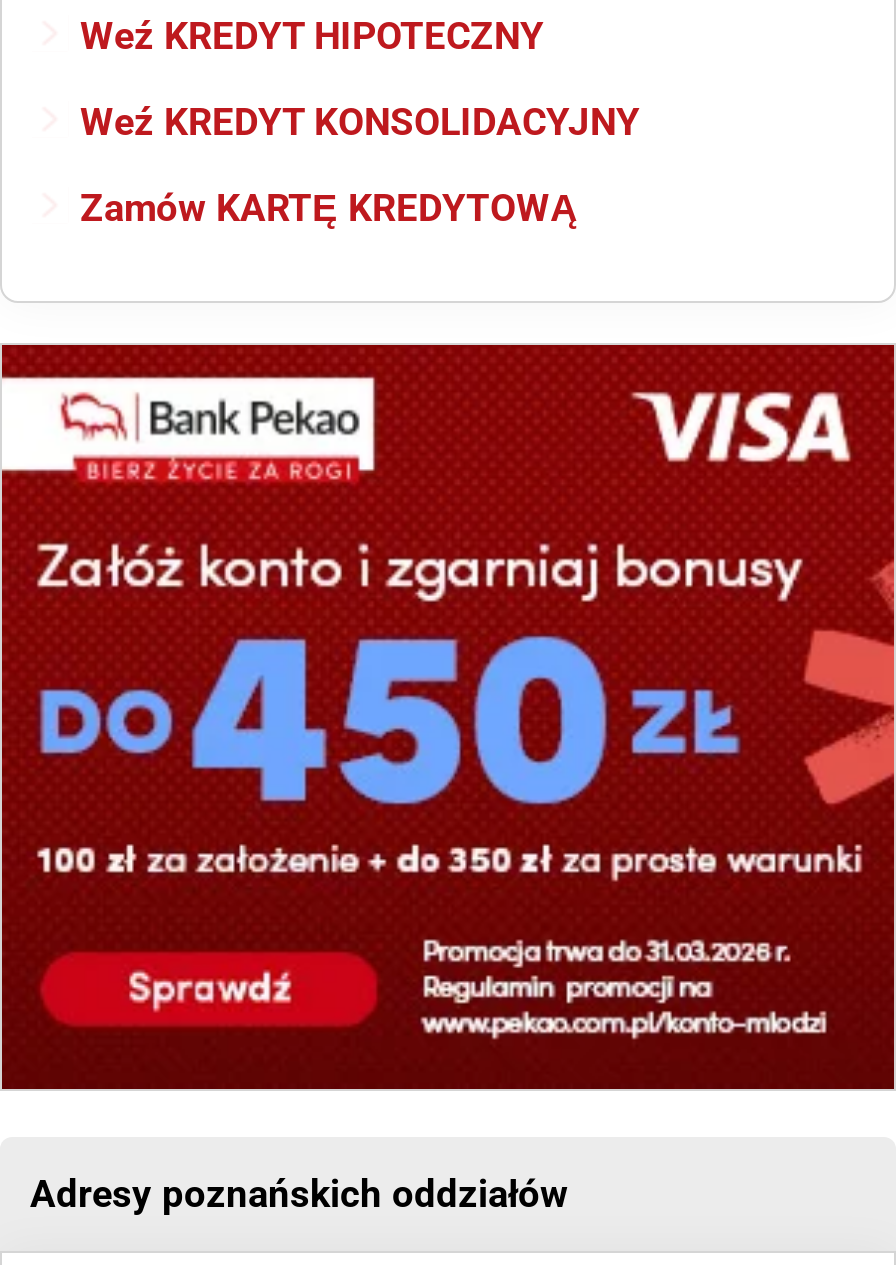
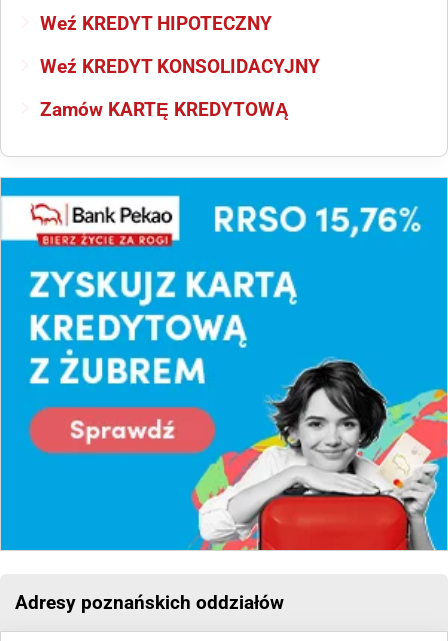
[6,343,890,1091] [image] -> [3,177,445,551] [image]

